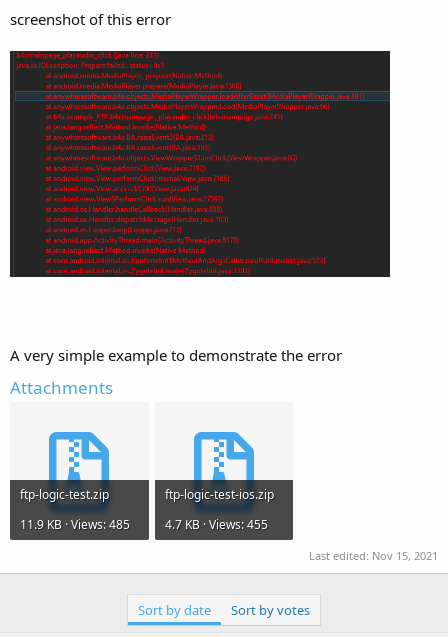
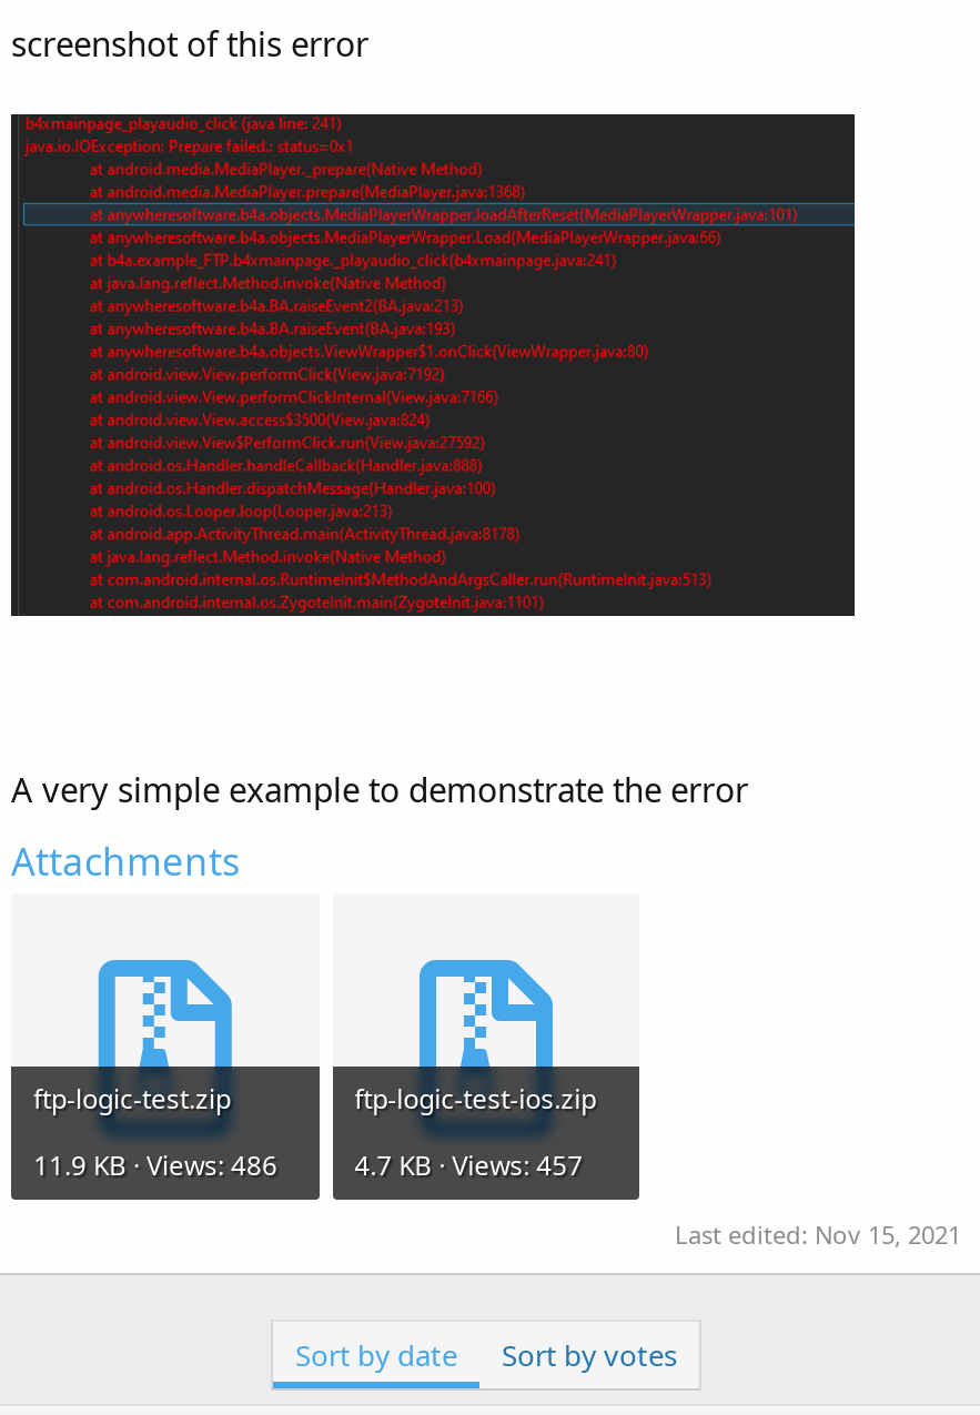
[20,516,130,533] 11.9 KB · Views: 485 -> [33,1147,277,1185] 11.9 KB · Views: 486
[165,516,268,533] 4.7 KB · Views: 455 -> [354,1147,583,1185] 4.7 KB · Views: 457

